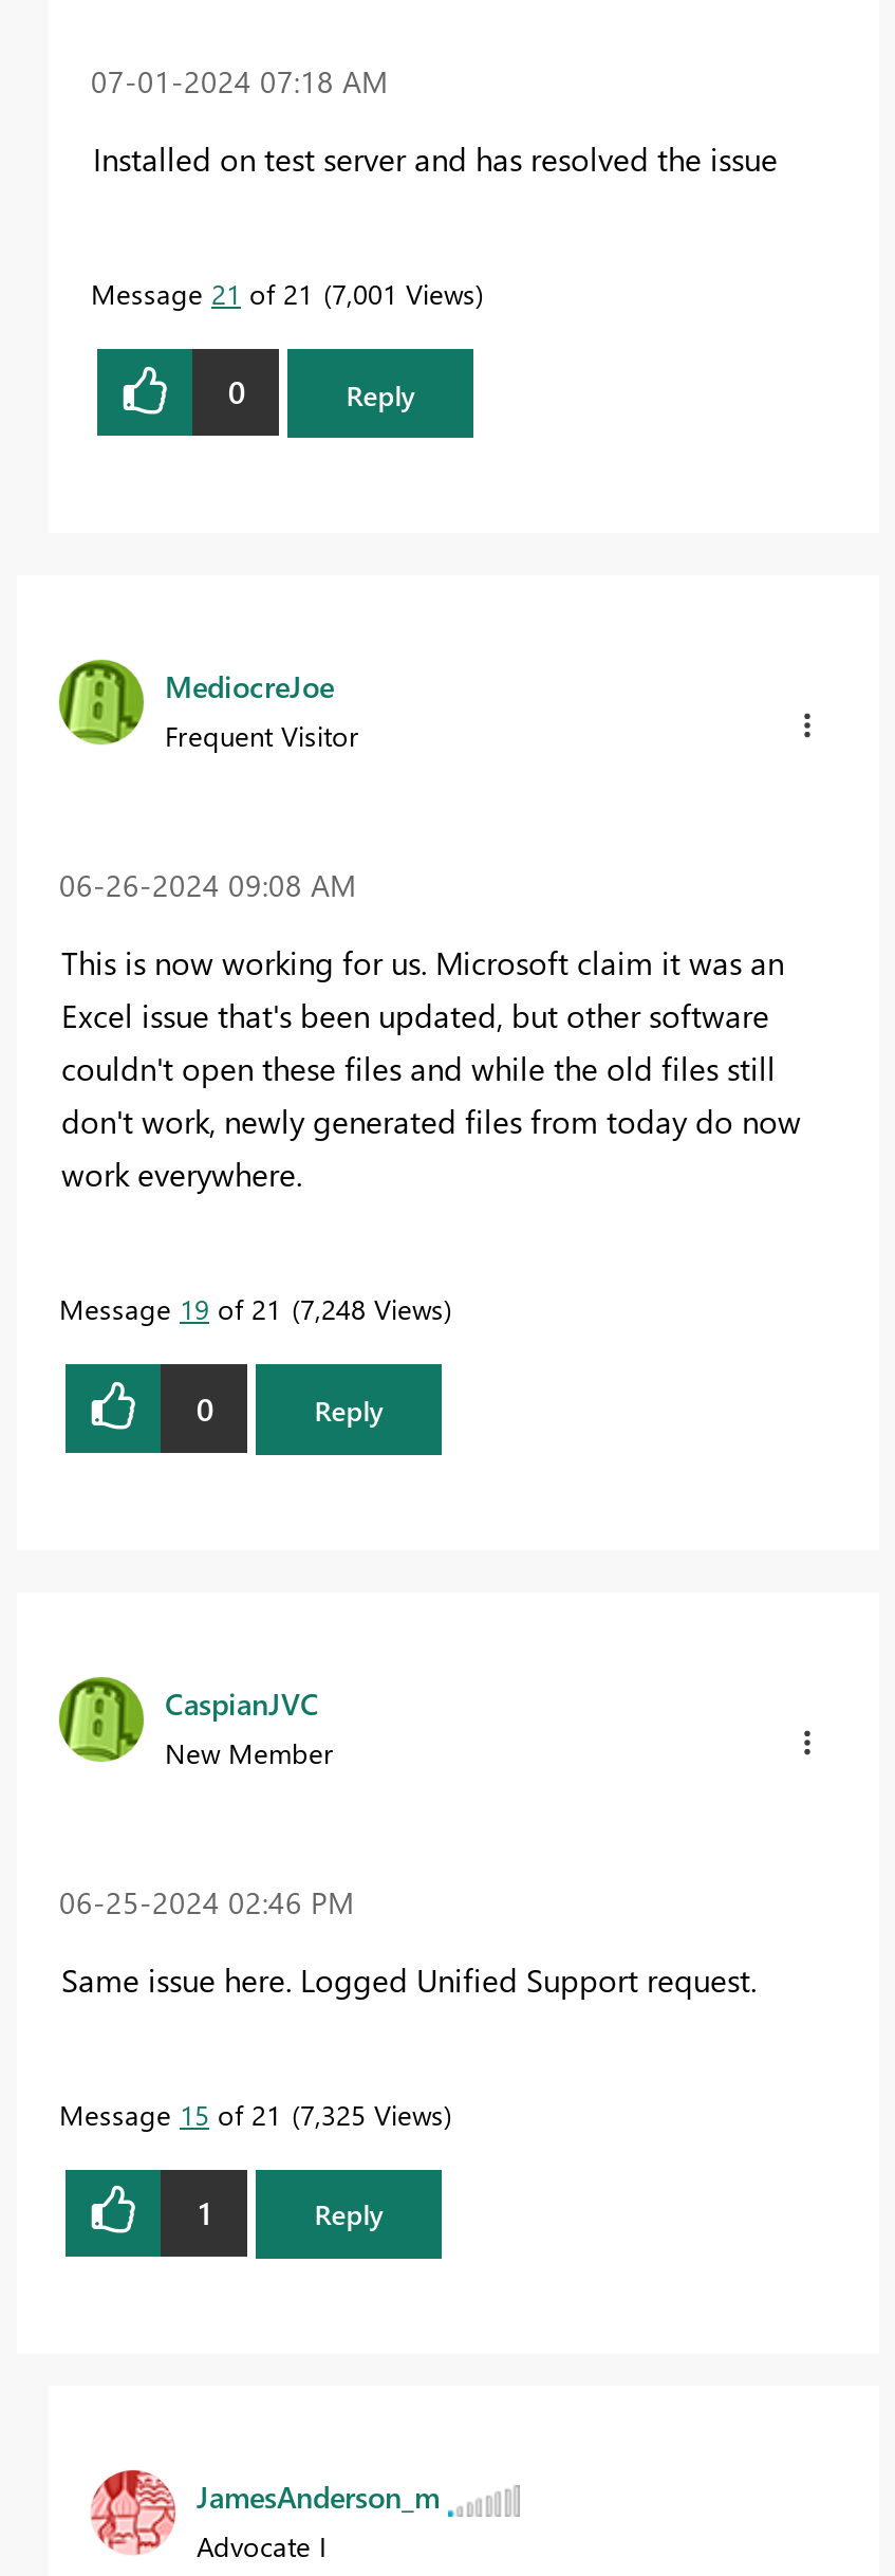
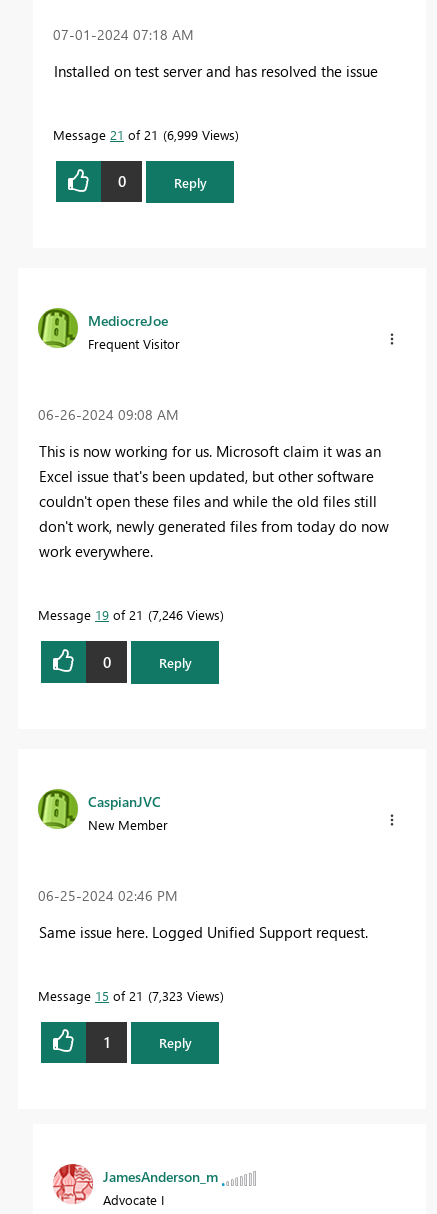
[91,275,476,311] Message 21 of 21 7,001 Views -> [53,126,235,143] Message 21 of 21 6,999 Views
[59,1291,444,1327] Message 19 of 21 7,248 Views -> [38,606,220,623] Message 19 of 21 7,246 Views
[59,2095,444,2131] Message 15 of 21 7,325 Views -> [38,987,220,1004] Message 15 of 21 7,323 Views

